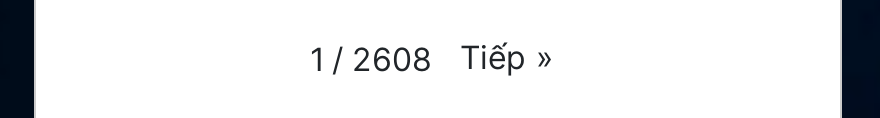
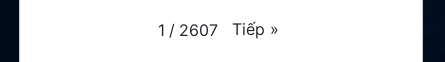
[310,36,554,78] 1 / 2608 Tiếp » -> [157,19,278,39] 1 / 2607 Tiếp »

